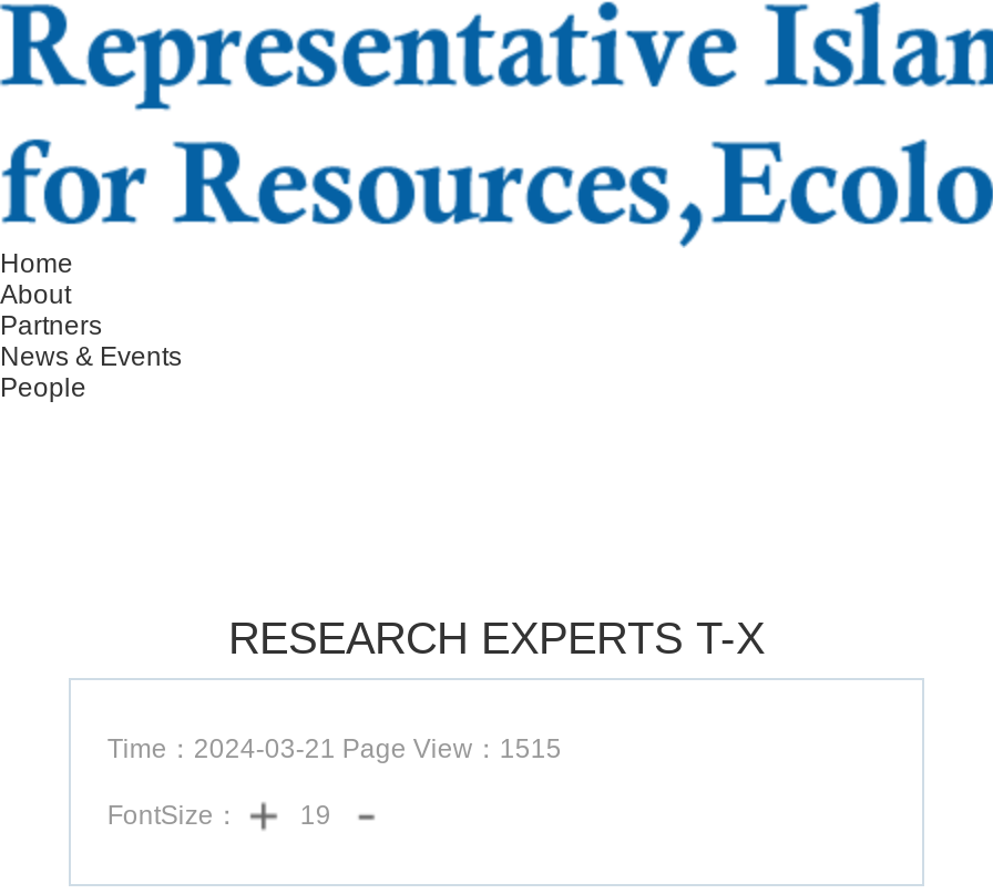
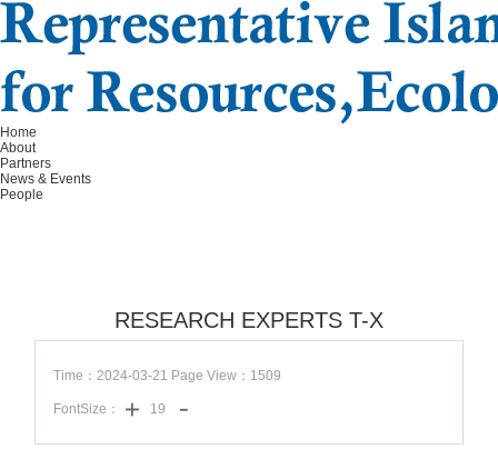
[107,733,562,764] Time：2024-03-21 Page View：1515 -> [54,368,282,383] Time：2024-03-21 Page View：1509

